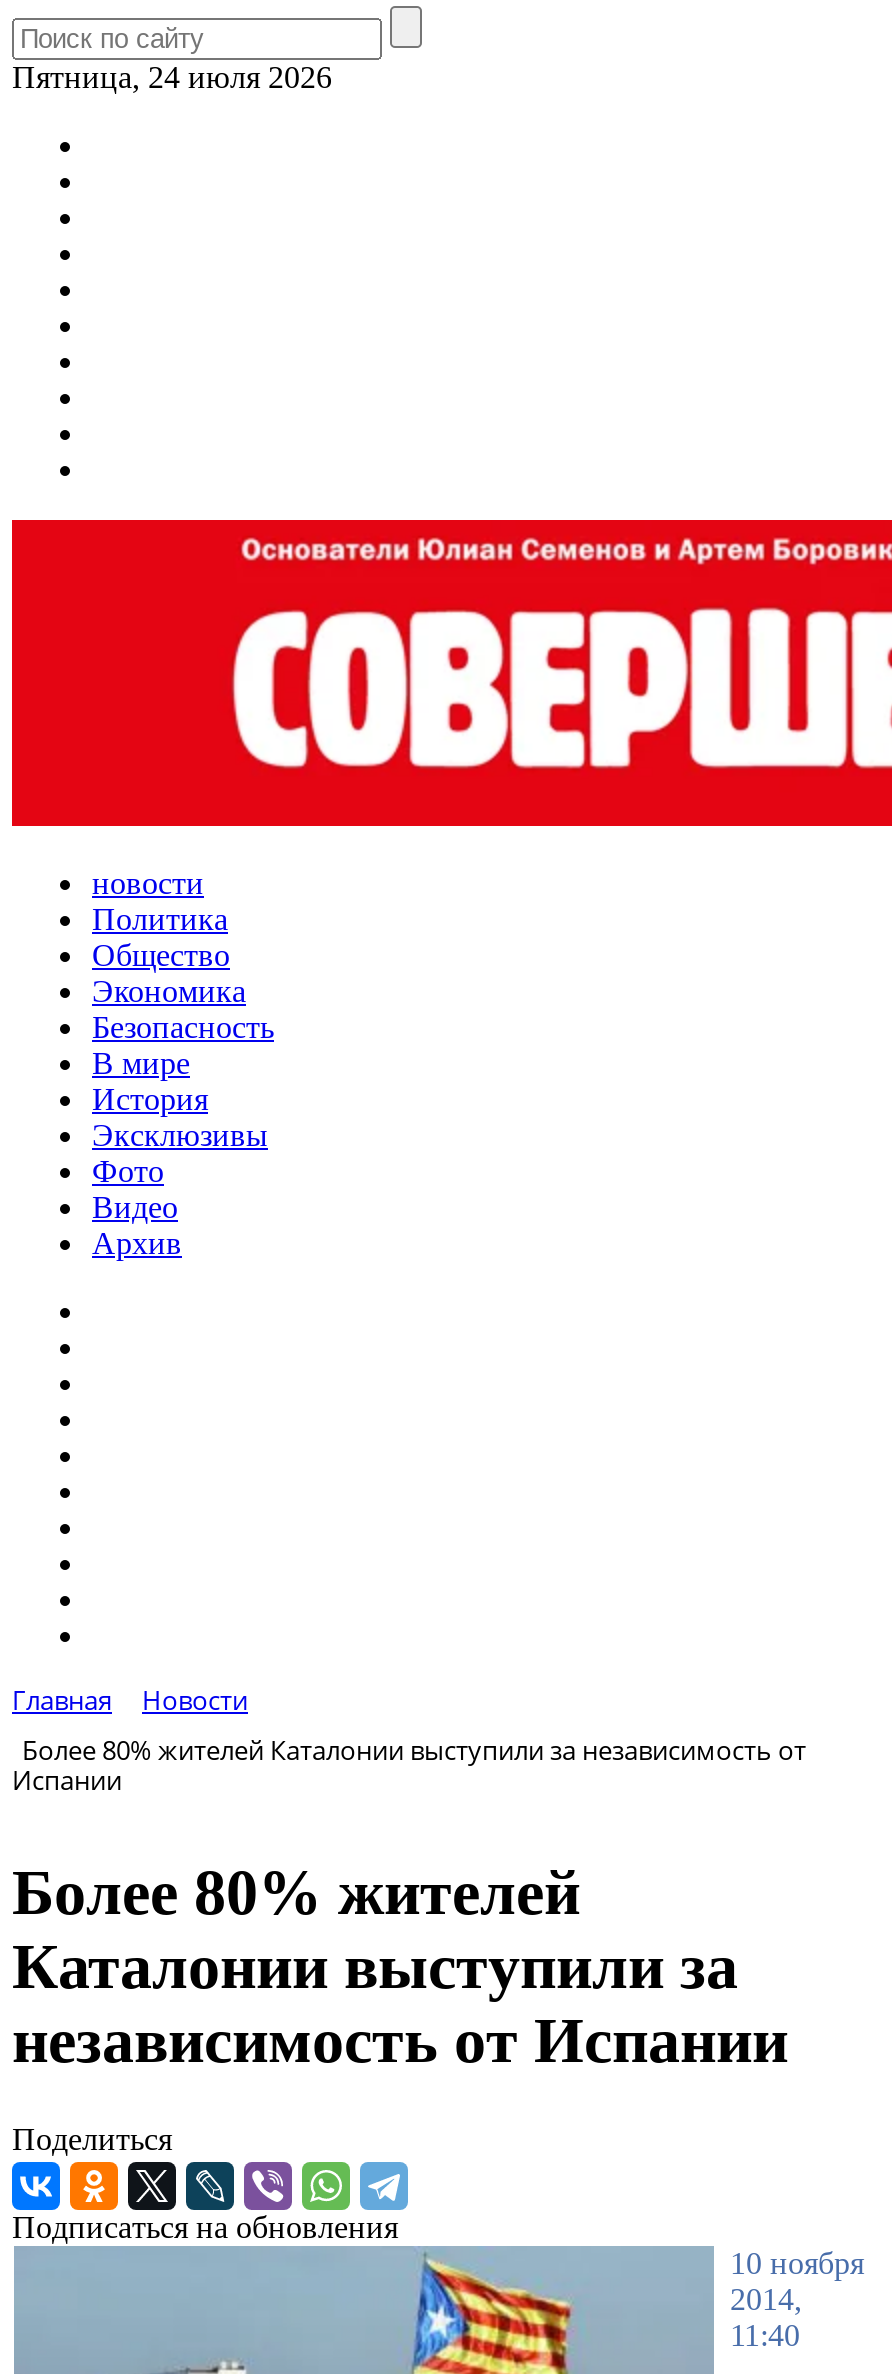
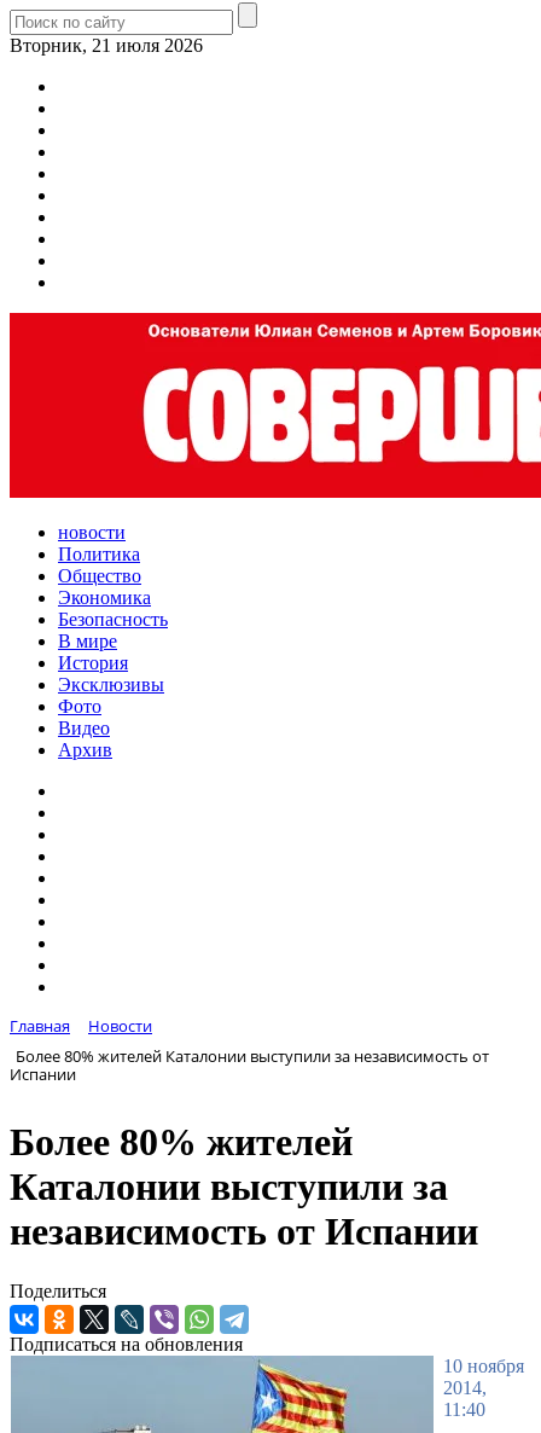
[12,60,332,94] Пятница, 24 июля 2026 -> [10,35,203,56] Вторник, 21 июля 2026

